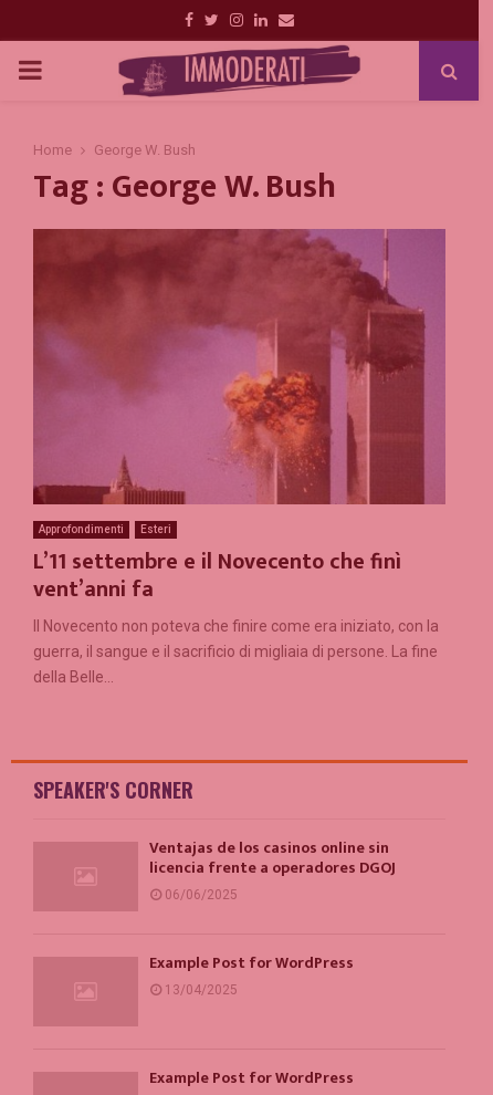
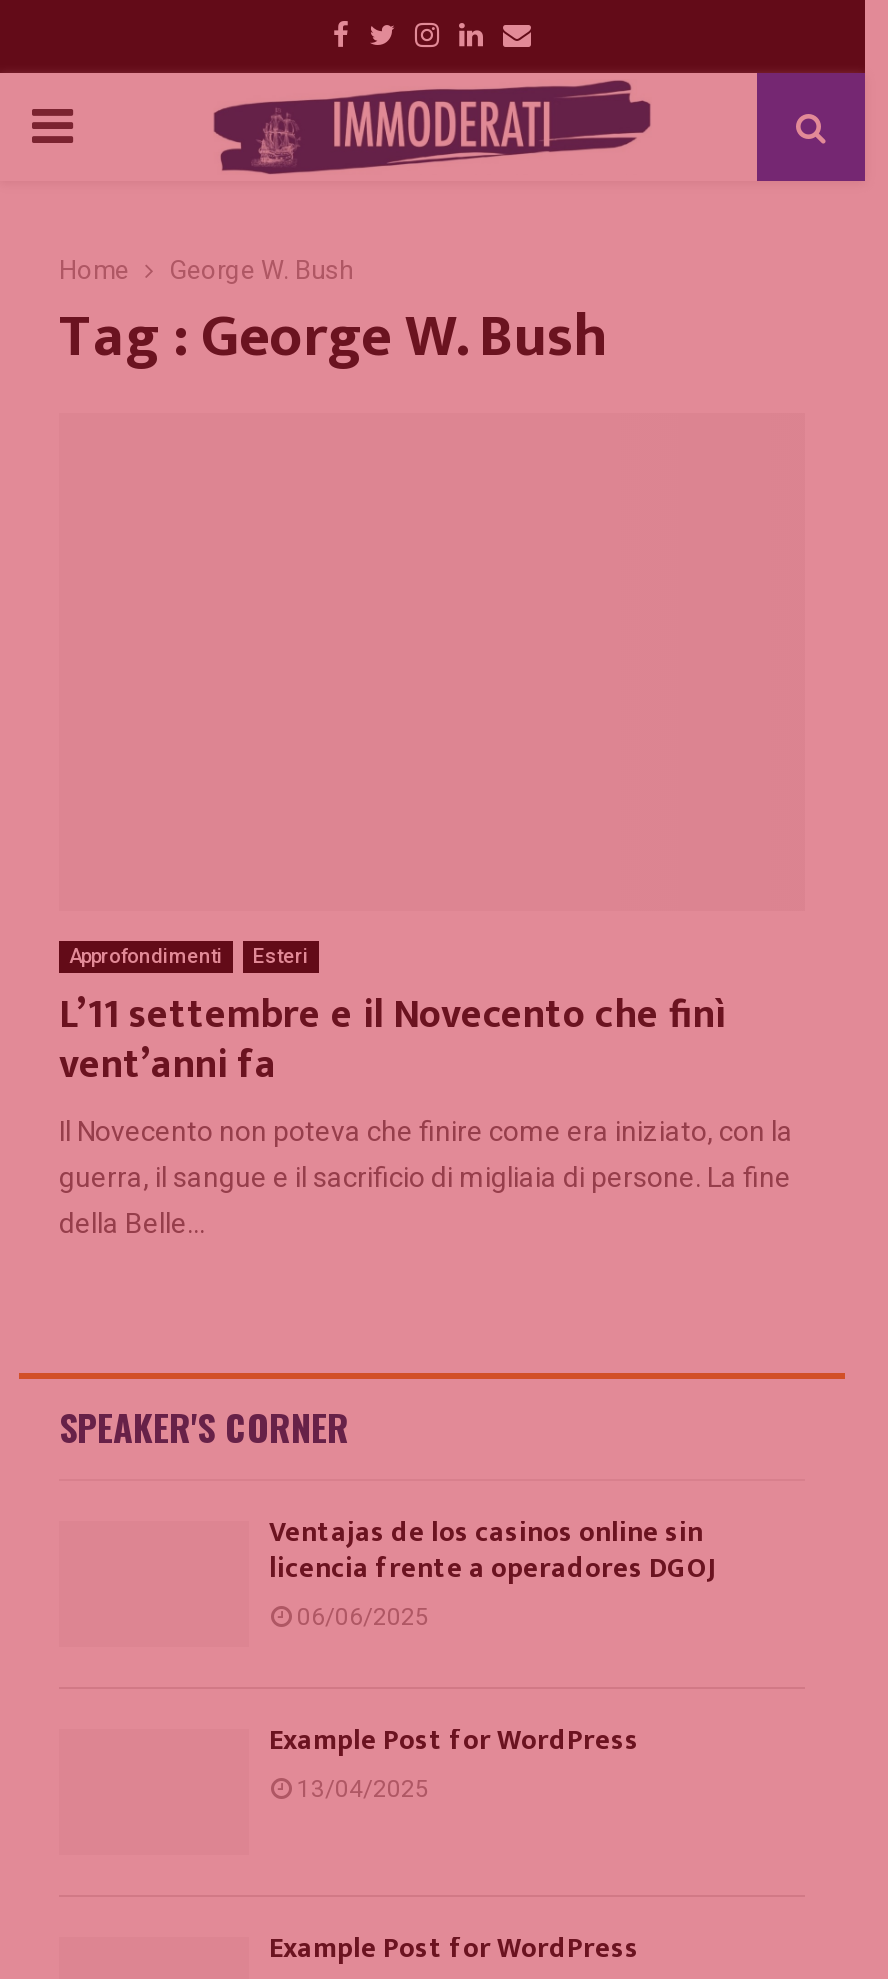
[32,228,445,505] [image] -> none

